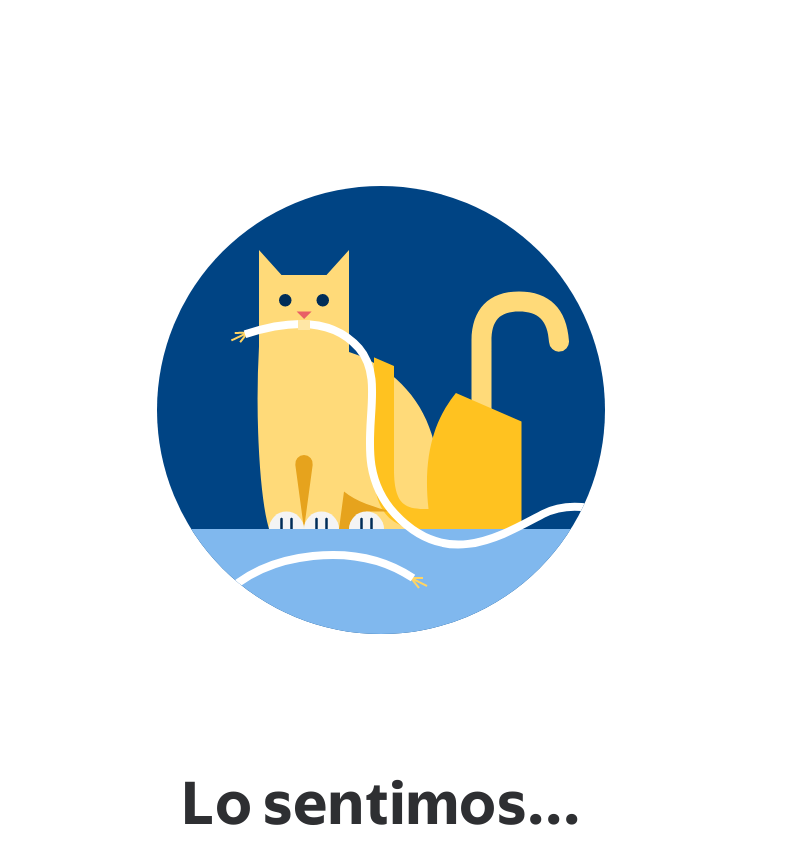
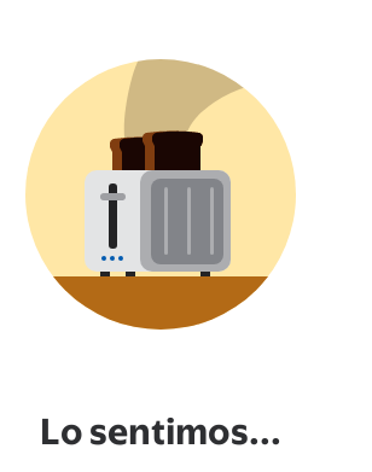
[155,184,607,636] [image] -> [25,58,296,331] [image]

